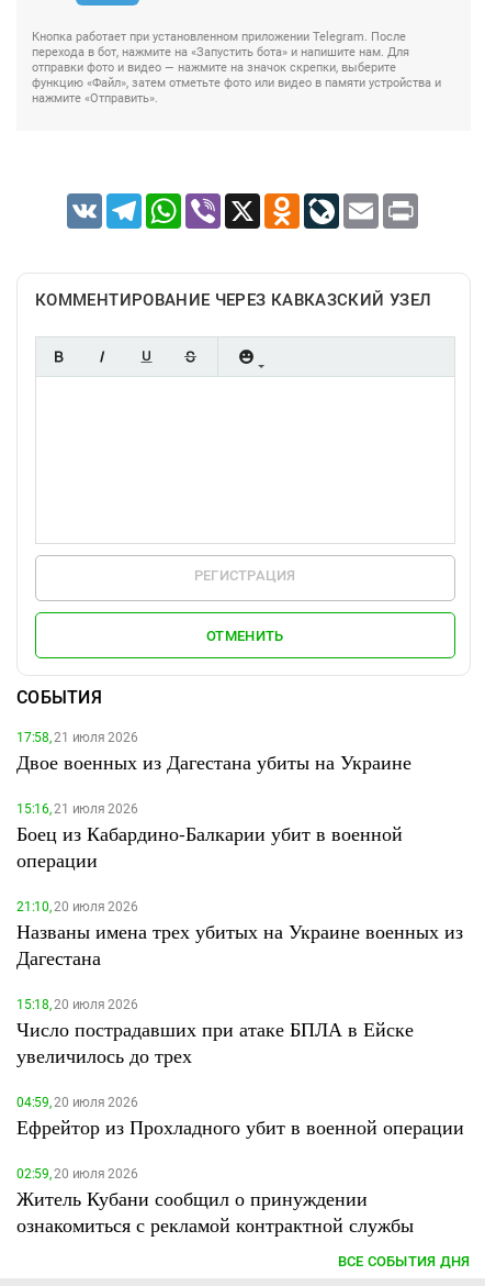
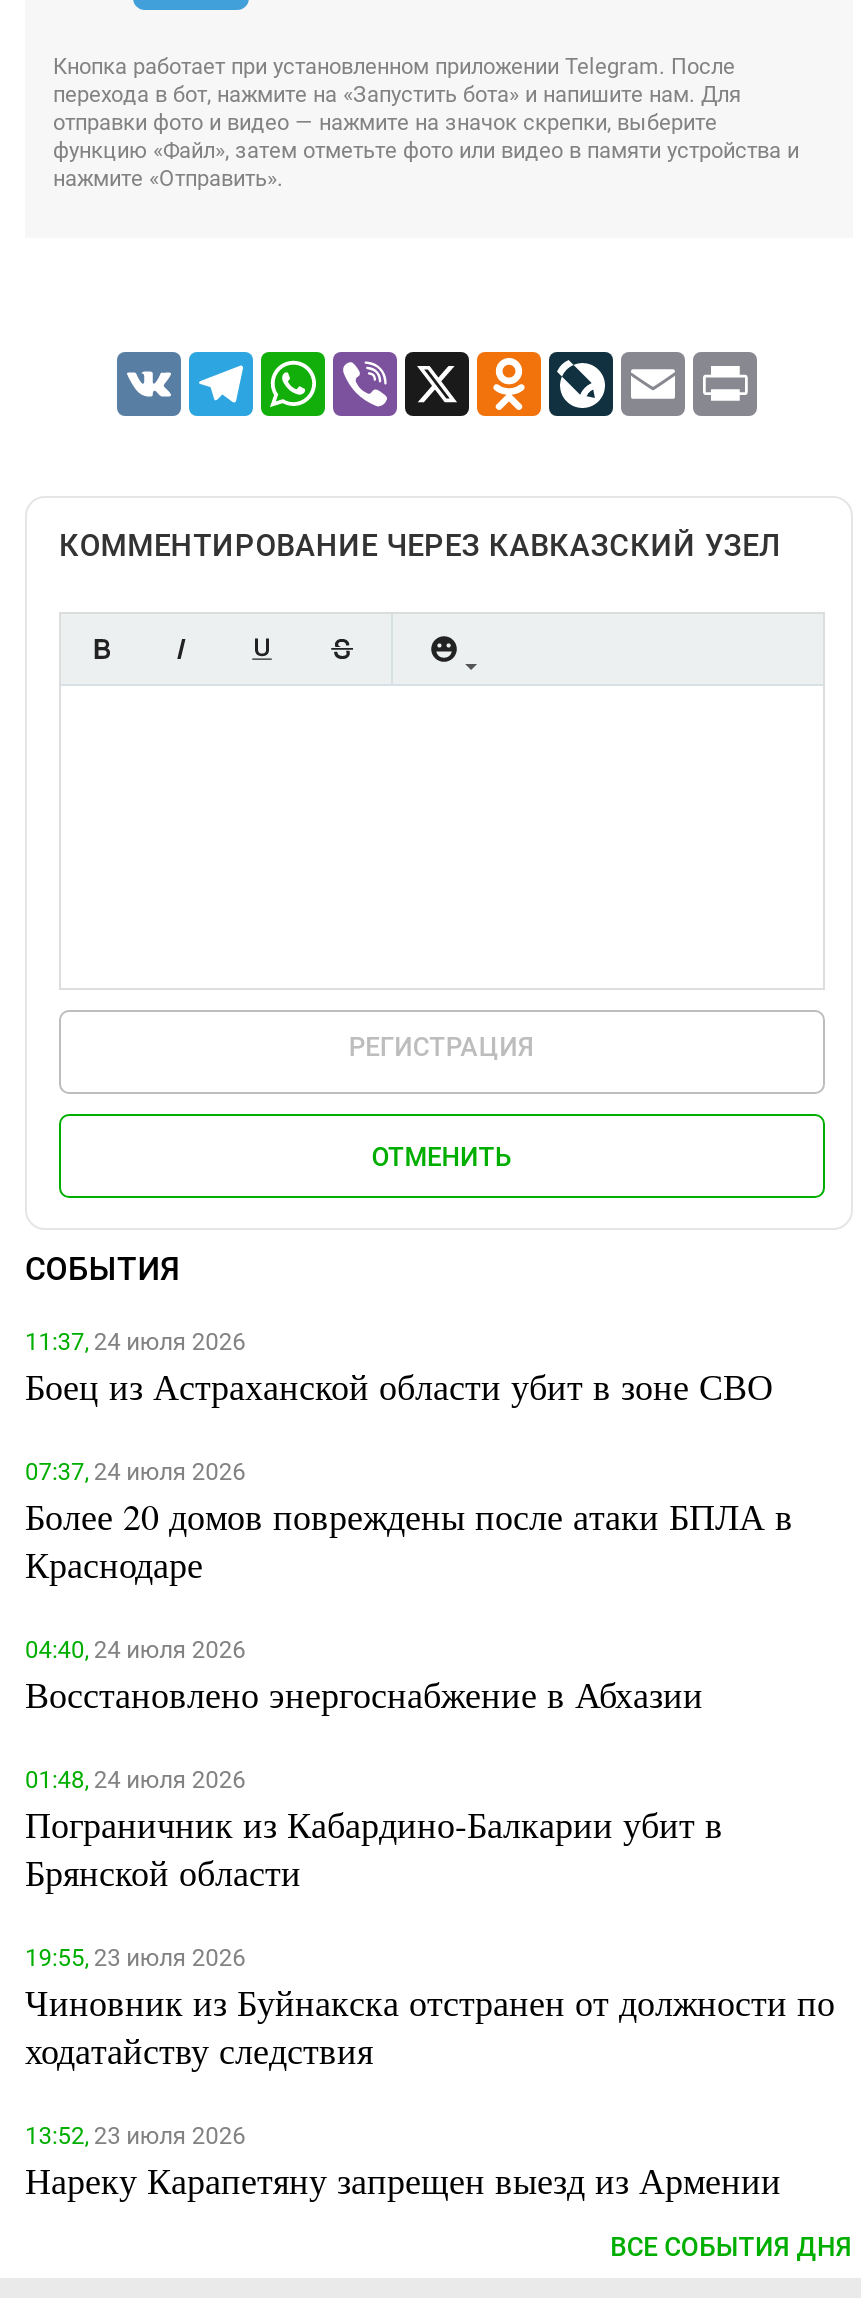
[16,730,411,775] 17:58, 21 июля 2026 | Двое военных из Дагестана убиты на Украине -> [25,1328,773,1410] 11:37, 24 июля 2026 | Боец из Астраханской области убит в зоне СВО
[16,801,403,873] 15:16, 21 июля 2026 | Боец из Кабардино-Балкарии убит в военной | операции -> [25,1458,793,1588] 07:37, 24 июля 2026 | Более 20 домов повреждены после атаки БПЛА в | Краснодаре
[16,899,463,971] 21:10, 20 июля 2026 | Названы имена трех убитых на Украине военных из | Дагестана -> [25,1636,703,1718] 04:40, 24 июля 2026 | Восстановлено энергоснабжение в Абхазии
[16,997,414,1068] 15:18, 20 июля 2026 | Число пострадавших при атаке БПЛА в Ейске | увеличилось до трех -> [25,1766,723,1896] 01:48, 24 июля 2026 | Пограничник из Кабардино-Балкарии убит в | Брянской области
[16,1095,464,1140] 04:59, 20 июля 2026 | Ефрейтор из Прохладного убит в военной операции -> [25,1944,835,2074] 19:55, 23 июля 2026 | Чиновник из Буйнакска отстранен от должности по | ходатайству следствия
[16,1166,414,1238] 02:59, 20 июля 2026 | Житель Кубани сообщил о принуждении | ознакомиться с рекламой контрактной службы -> [25,2122,781,2204] 13:52, 23 июля 2026 | Нареку Карапетяну запрещен выезд из Армении

